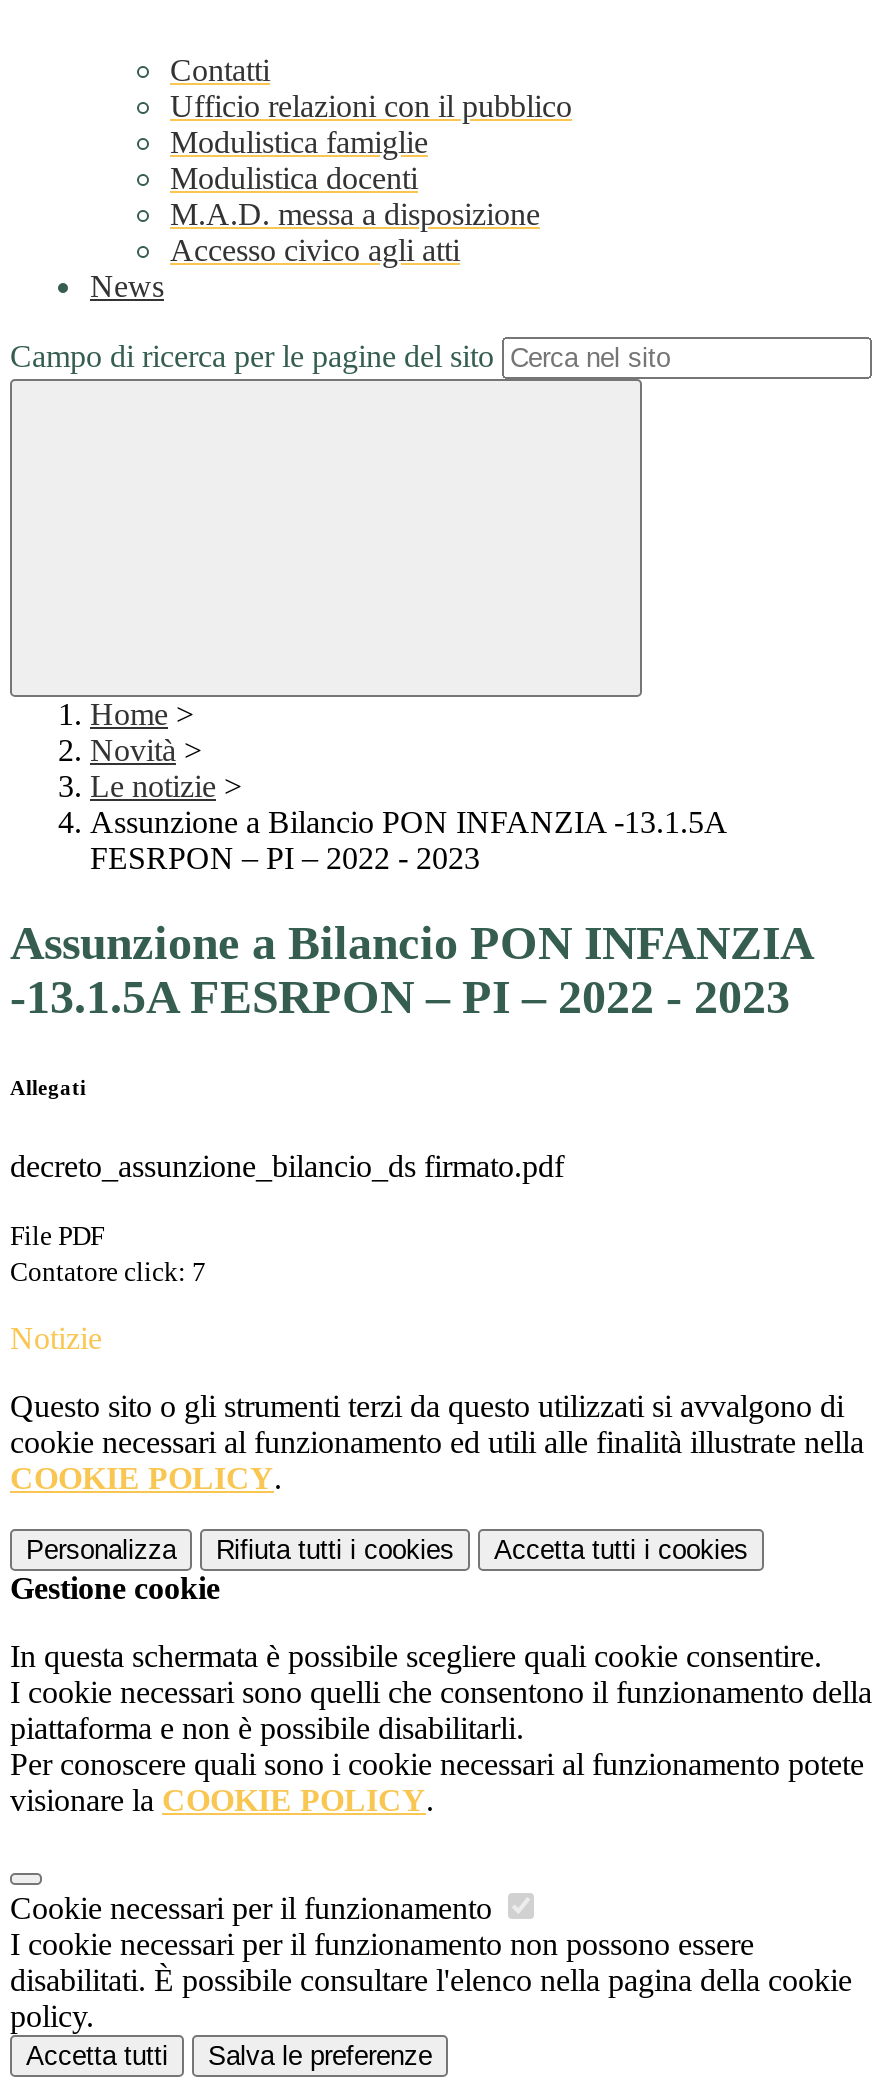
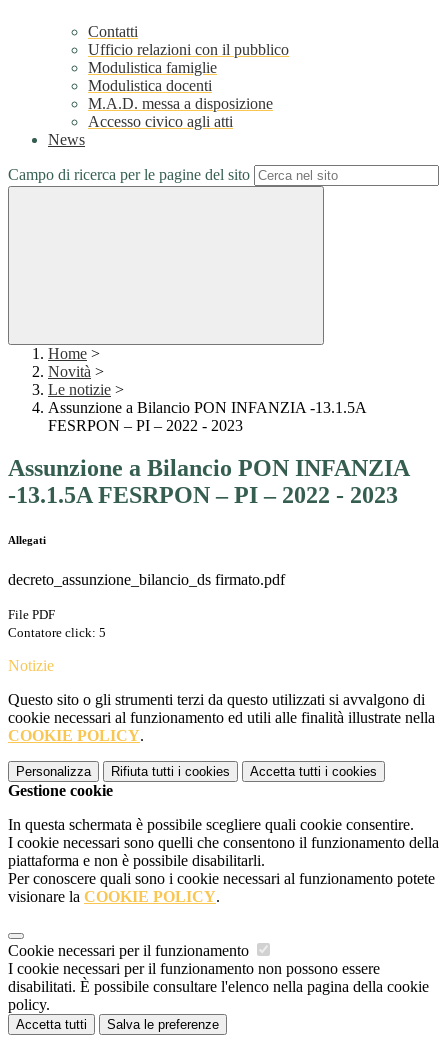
[10,1257,206,1287] Contatore click: 7 -> [8,625,106,640] Contatore click: 5

